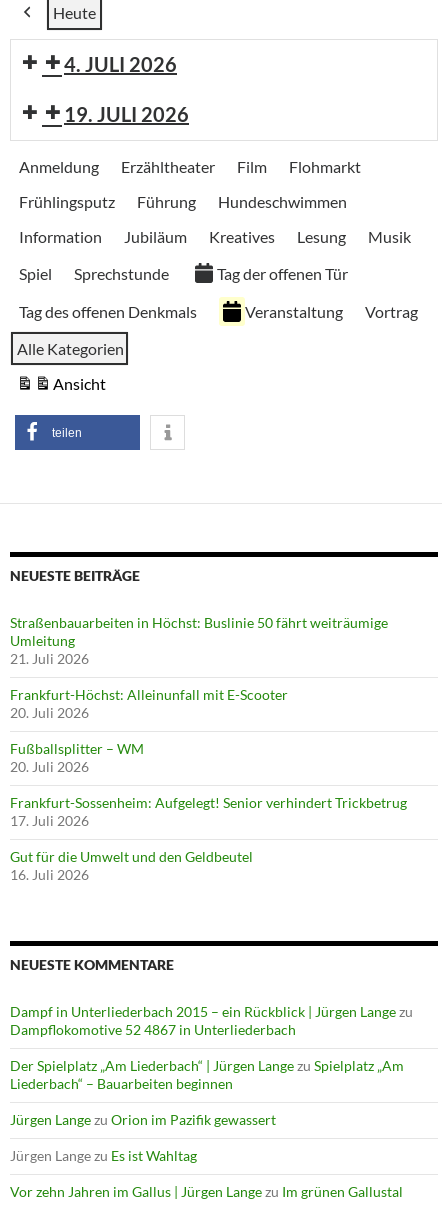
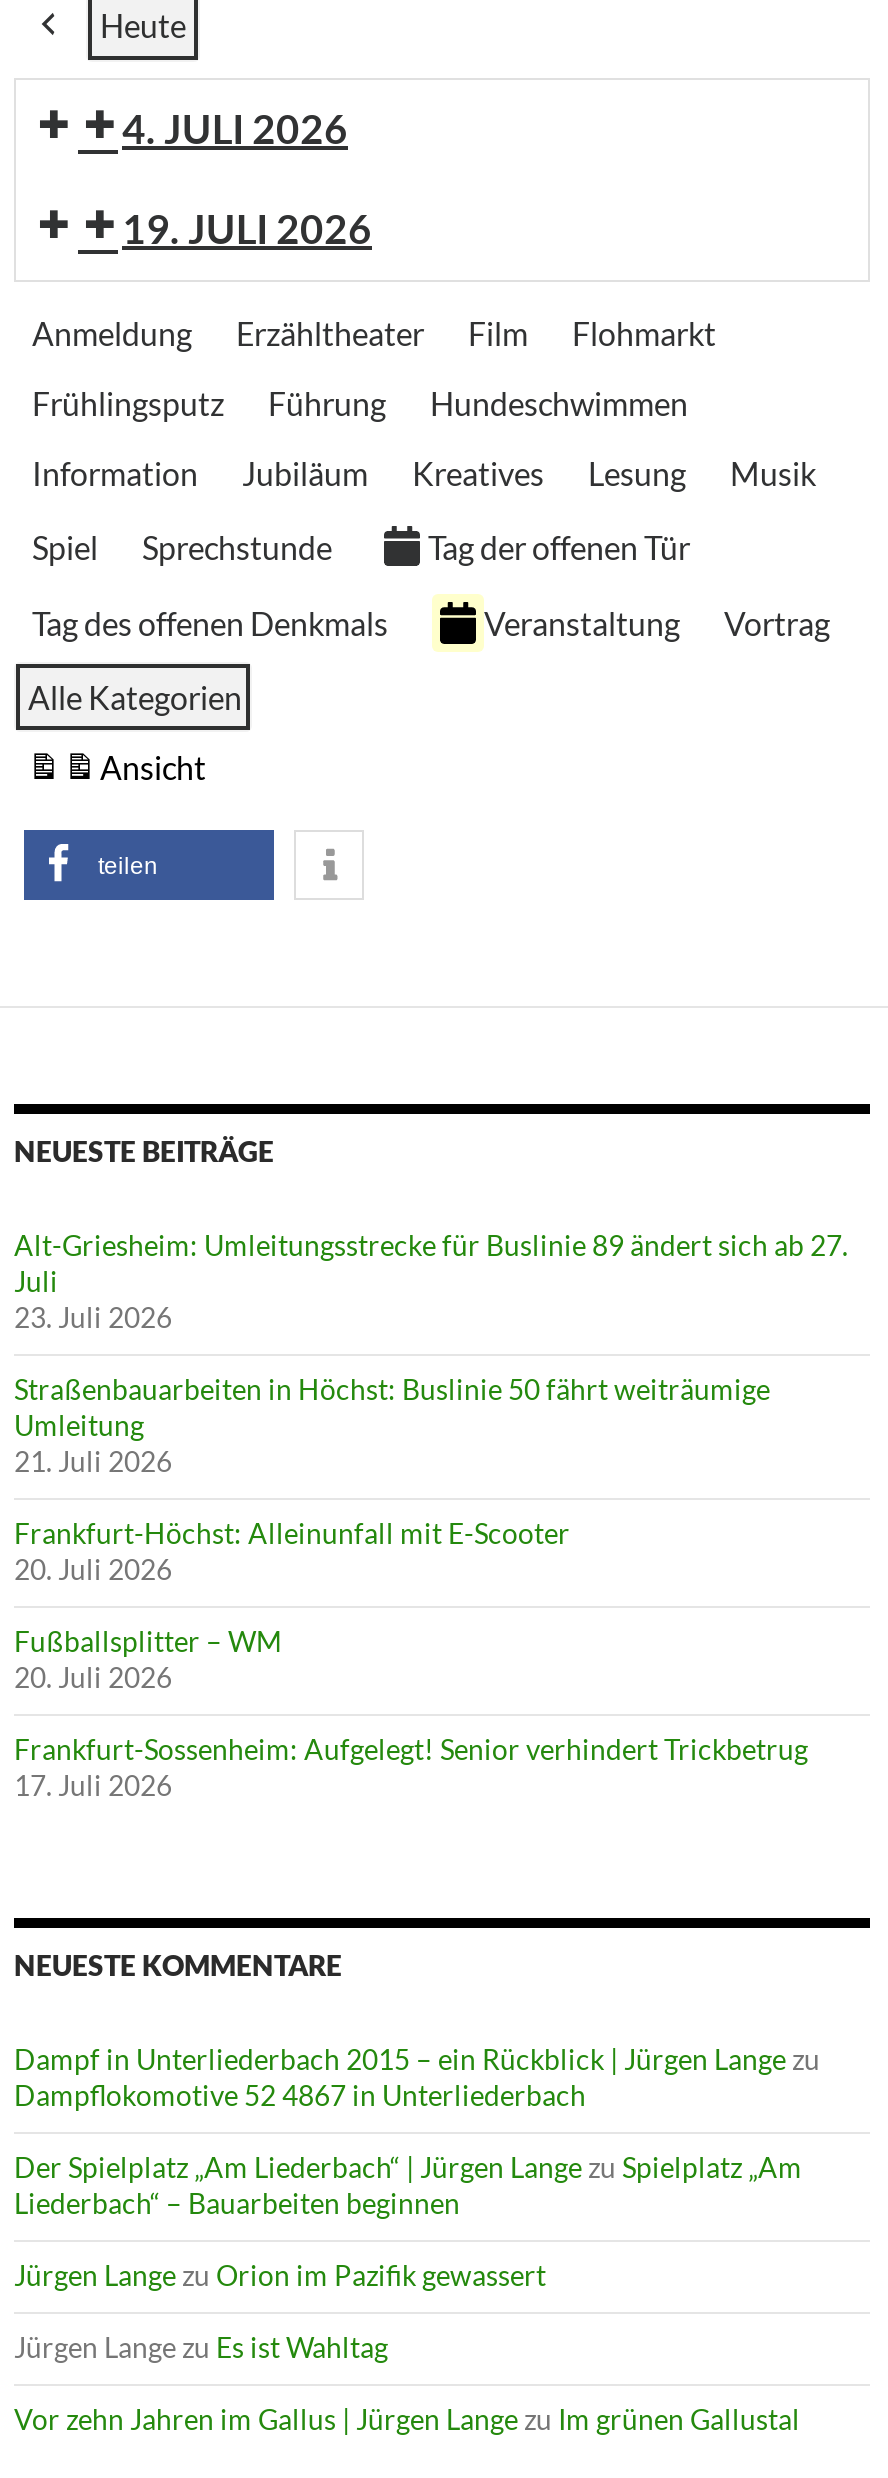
none -> [14,1228,848,1334] Alt-Griesheim: Umleitungsstrecke für Buslinie 89 ändert sich ab 27. | Juli | 23. Juli 2026
moved [10,614,407,829] -> [14,1372,808,1802]: Straßenbauarbeiten in Höchst: Buslinie 50 fährt weiträumige | Umleitung | 21. Juli 2026 | ... | Frankfurt-Sossenheim: Aufgelegt! Senior verhindert Trickbetrug | 17. Juli 2026
[10,848,253,883] Gut für die Umwelt und den Geldbeutel | 16. Juli 2026 -> none

